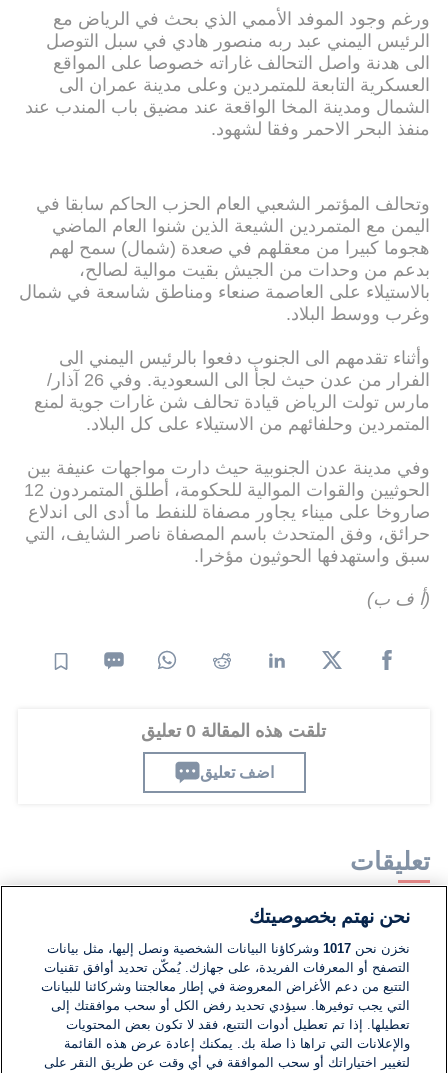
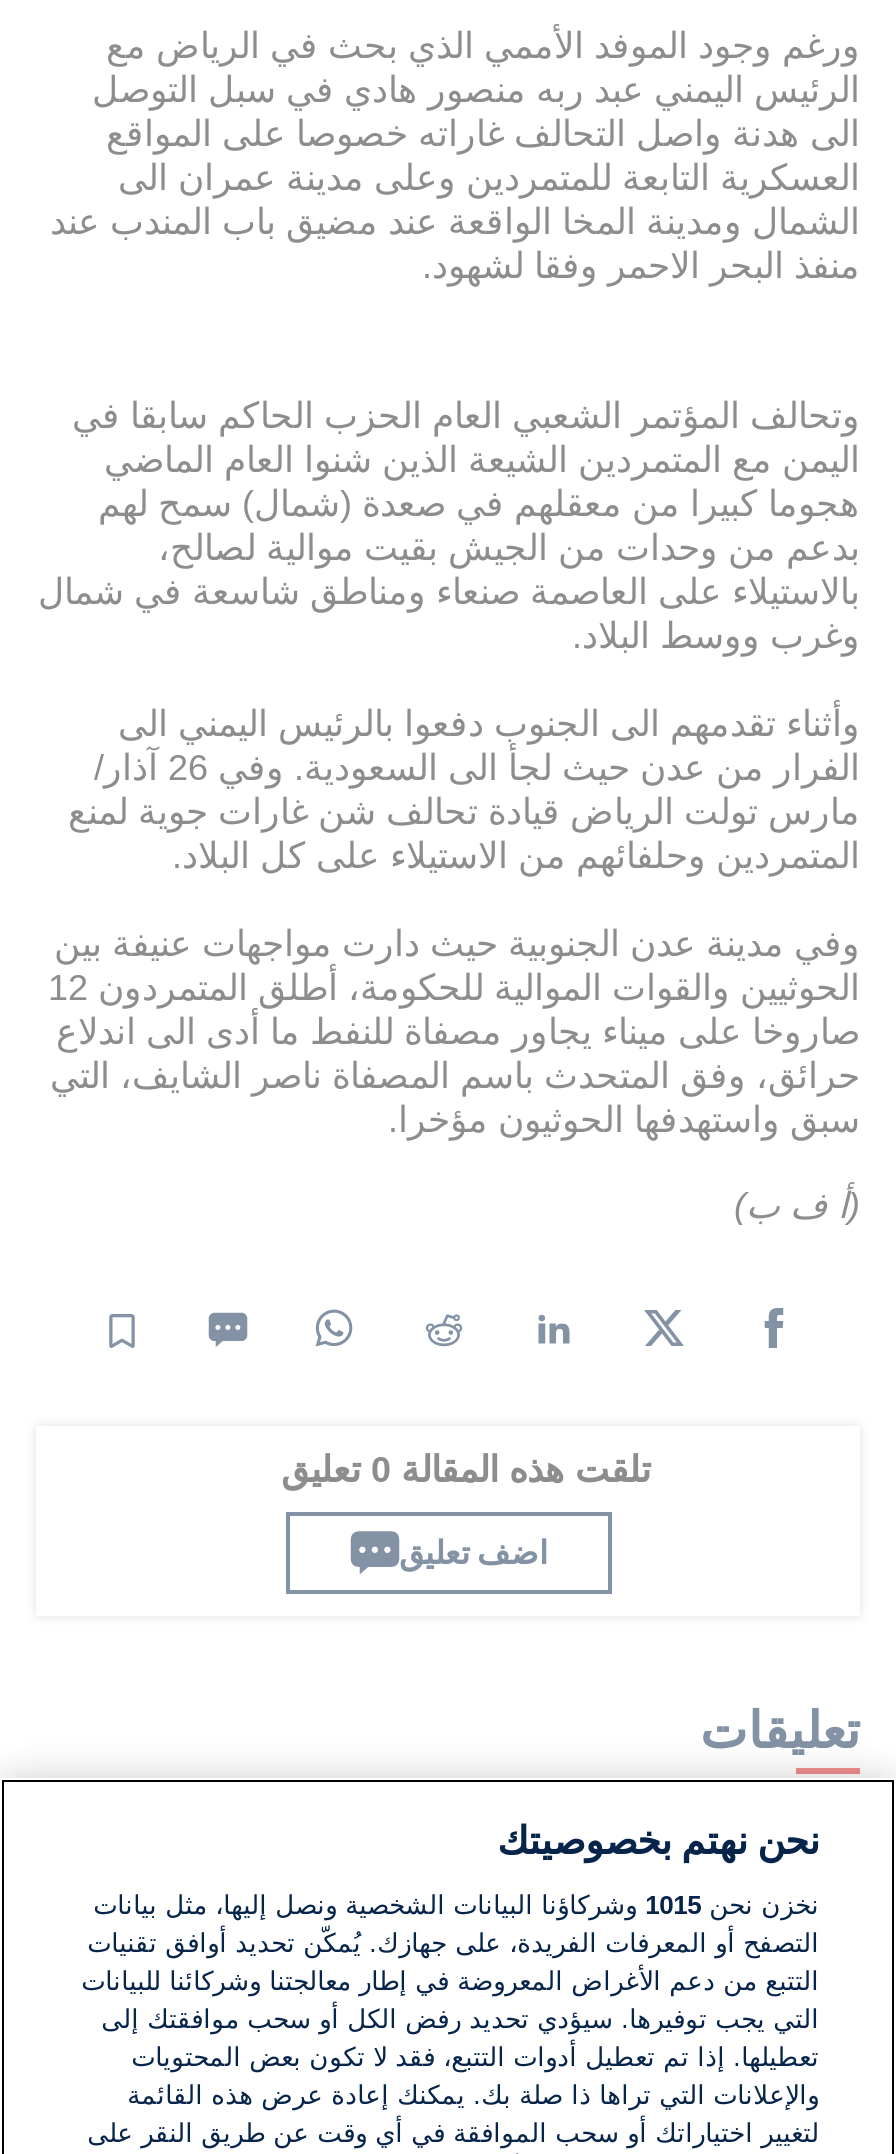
[47,941,410,956] نخزن نحن 1017 وشركاؤنا البيانات الشخصية ونصل إليها، مثل بيانات -> [93,1890,819,1920] نخزن نحن 1015 وشركاؤنا البيانات الشخصية ونصل إليها، مثل بيانات

